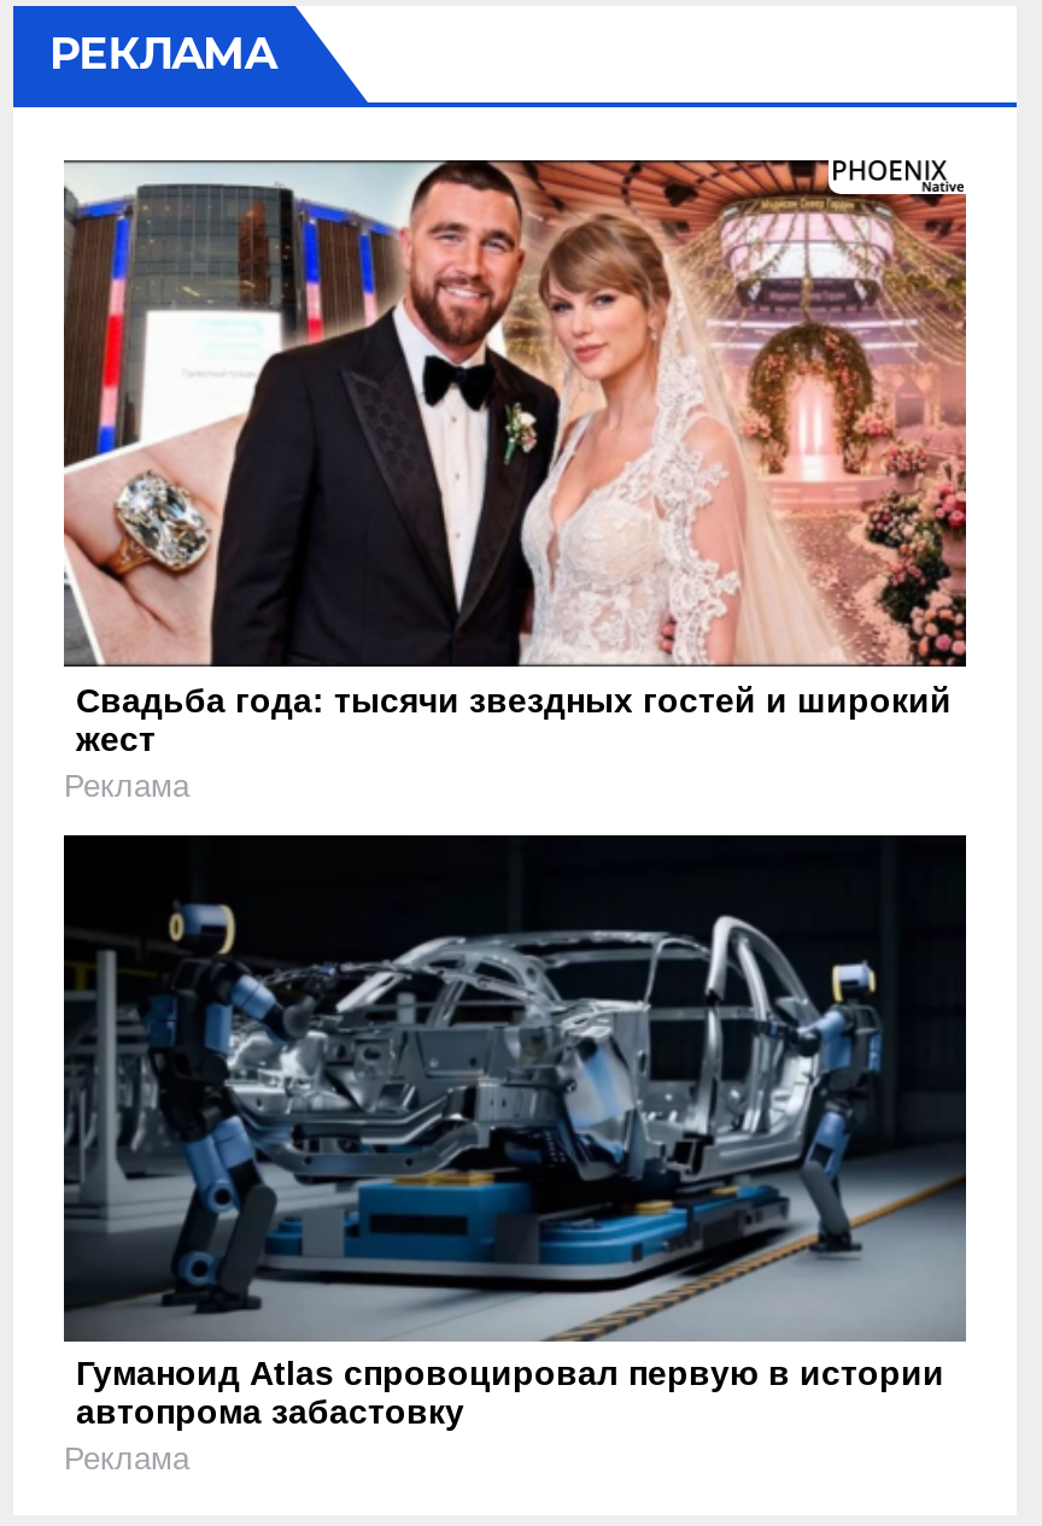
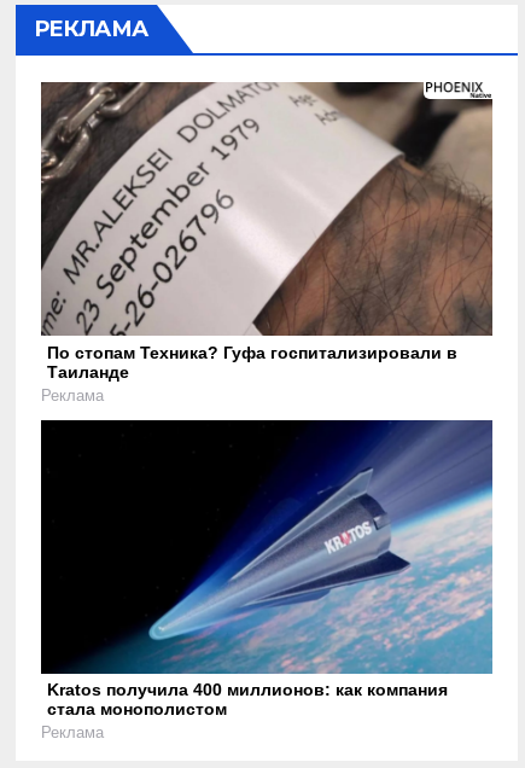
[62,158,968,758] [image] | Свадьба года: тысячи звездных гостей и широкий | жест -> [40,82,494,381] [image] | По стопам Техника? Гуфа госпитализировали в | Таиланде
[64,833,968,1432] [image] | Гуманоид Atlas спровоцировал первую в истории | автопрома забастовку -> [42,419,494,719] [image] | Kratos получила 400 миллионов: как компания | стала монополистом

